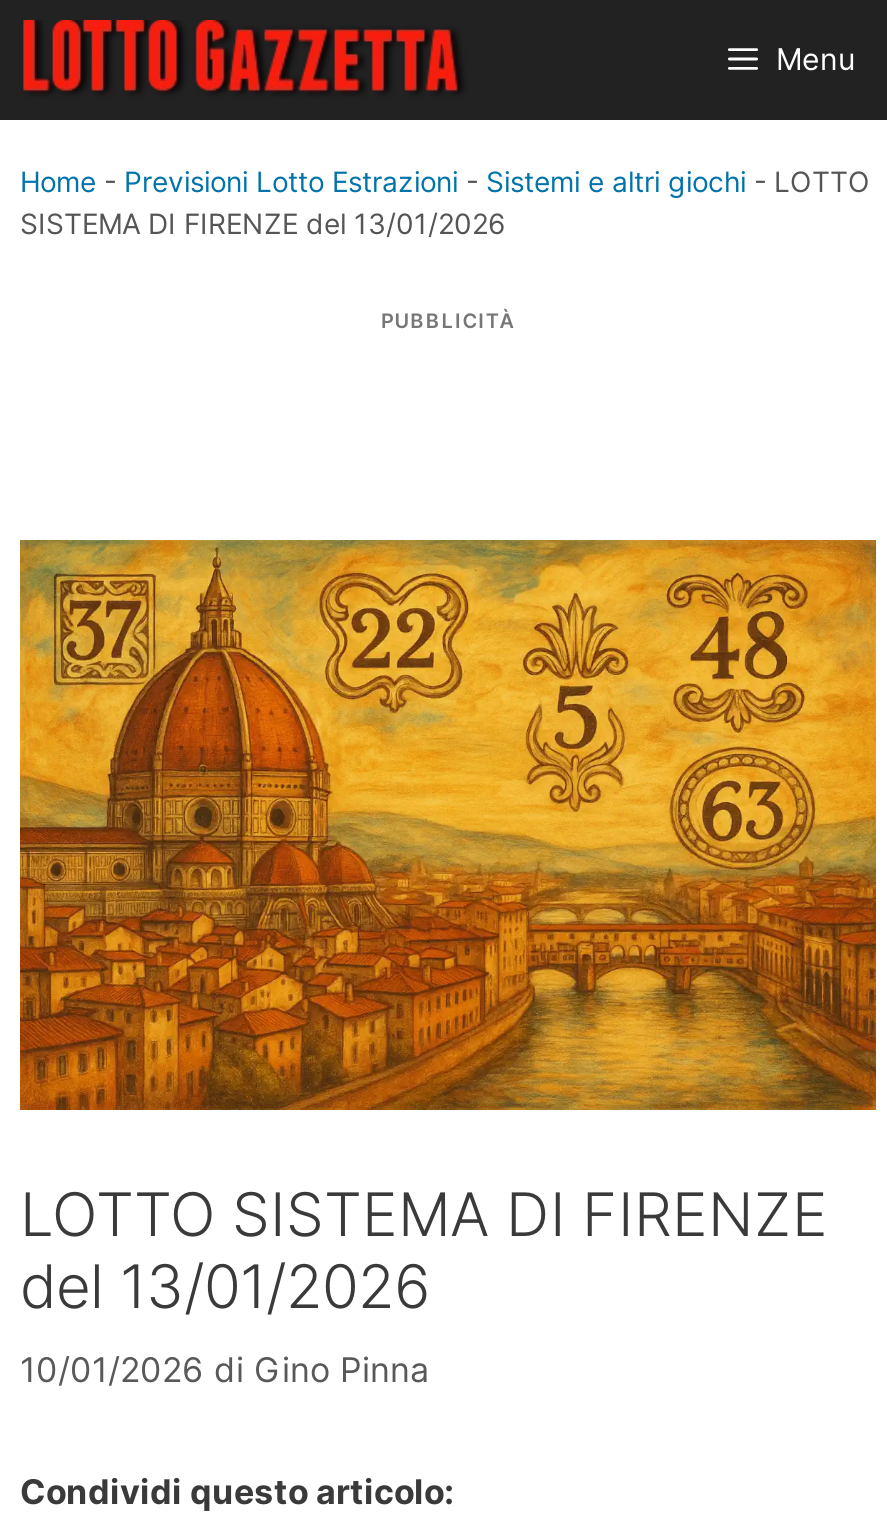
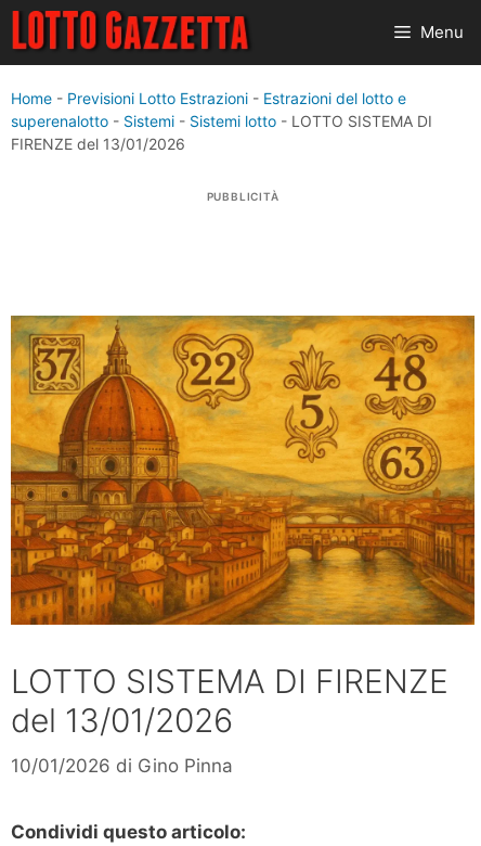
[20,164,870,240] Home - Previsioni Lotto Estrazioni - Sistemi e altri giochi - LOTTO | SISTEMA DI FIRENZE del 13/01/2026 -> [11,89,432,153] Home - Previsioni Lotto Estrazioni - Estrazioni del lotto e | superenalotto - Sistemi - Sistemi lotto - LOTTO SISTEMA DI | FIRENZE del 13/01/2026

